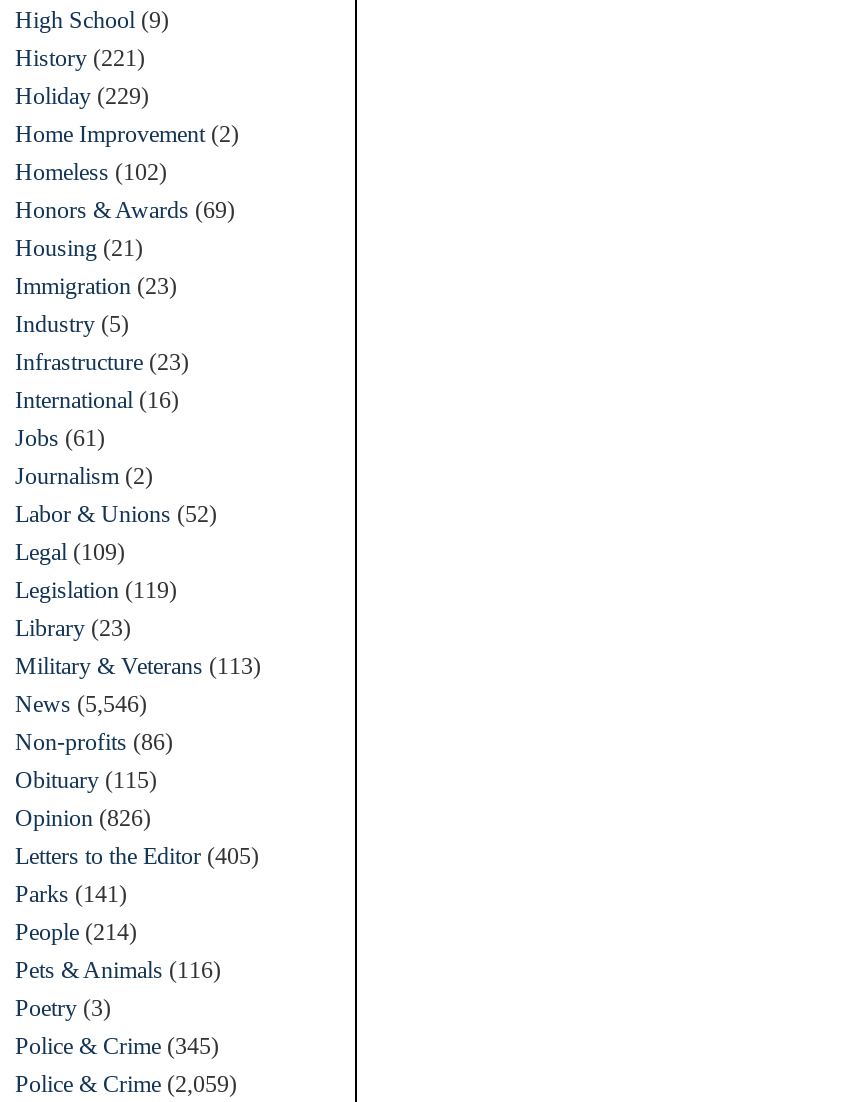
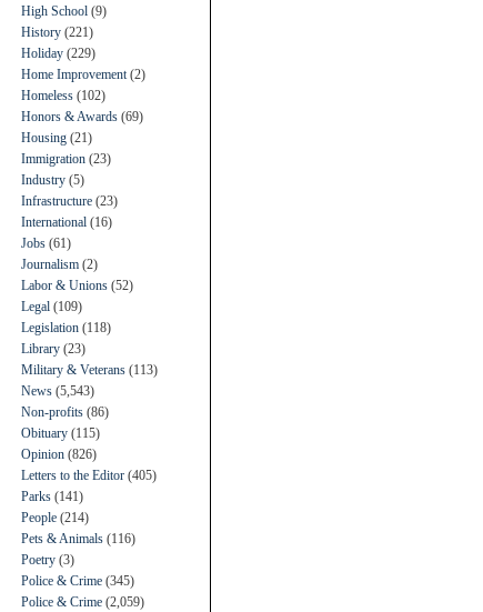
[15,576,177,604] Legislation (119) -> [21,320,111,335] Legislation (118)
[15,690,147,718] News (5,546) -> [21,383,94,399] News (5,543)

